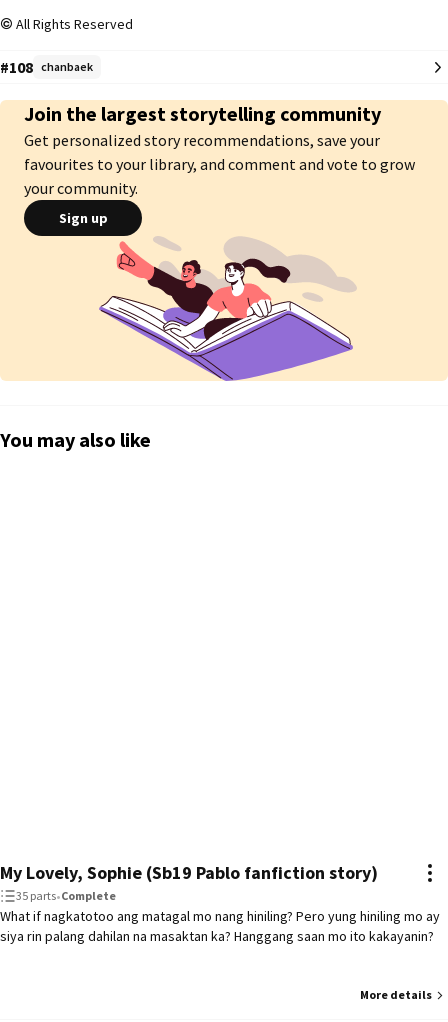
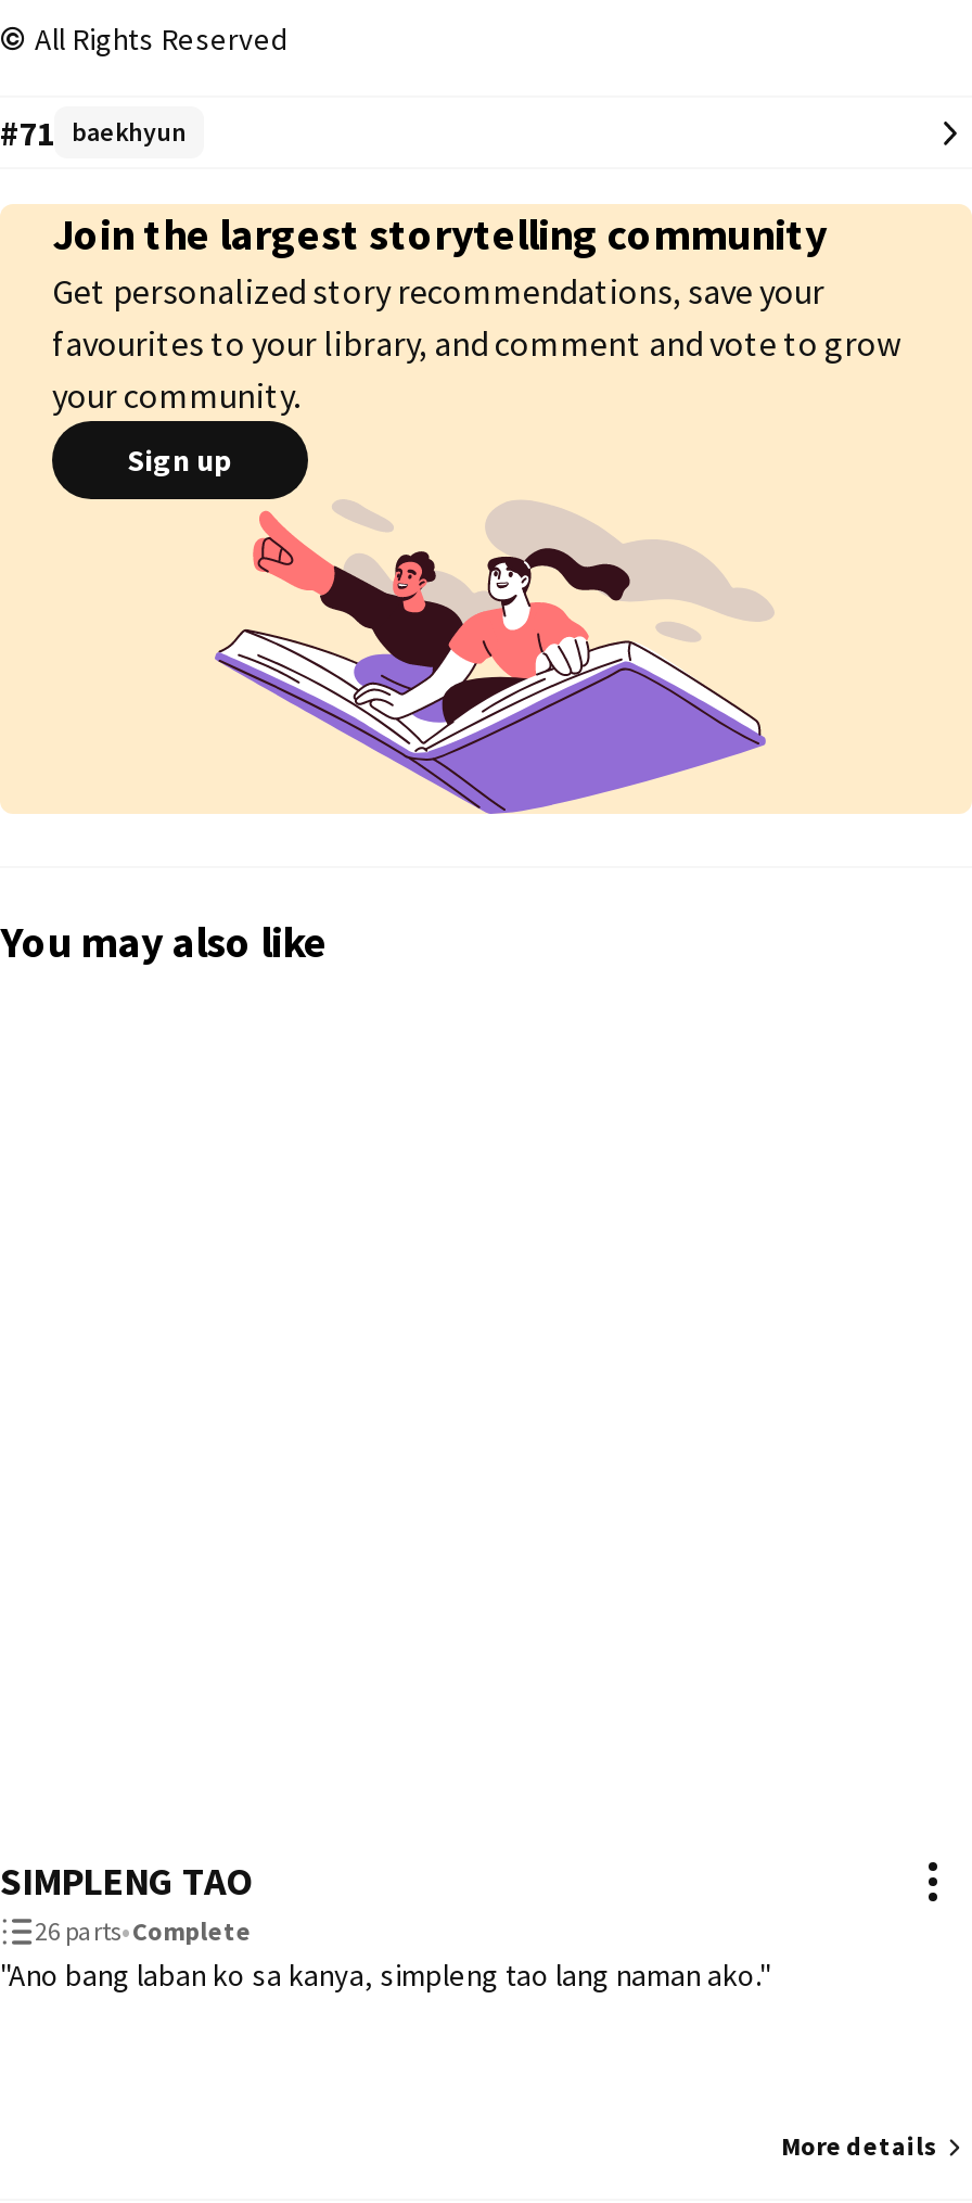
[0,57,93,77] #108 chanbaek -> [0,111,187,154] #71 baekhyun
[0,861,440,945] My Lovely, Sophie (Sb19 Pablo fanfiction story) | 35 parts•Complete | What if nagkatotoo ang matagal mo nang hiniling? Pero yung hiniling mo ay | siya rin palang dahilan na masaktan ka? Hanggang saan mo ito kakayanin? -> [0,1856,770,1995] SIMPLENG TAO | 26 parts•Complete | "Ano bang laban ko sa kanya, simpleng tao lang naman ako."

